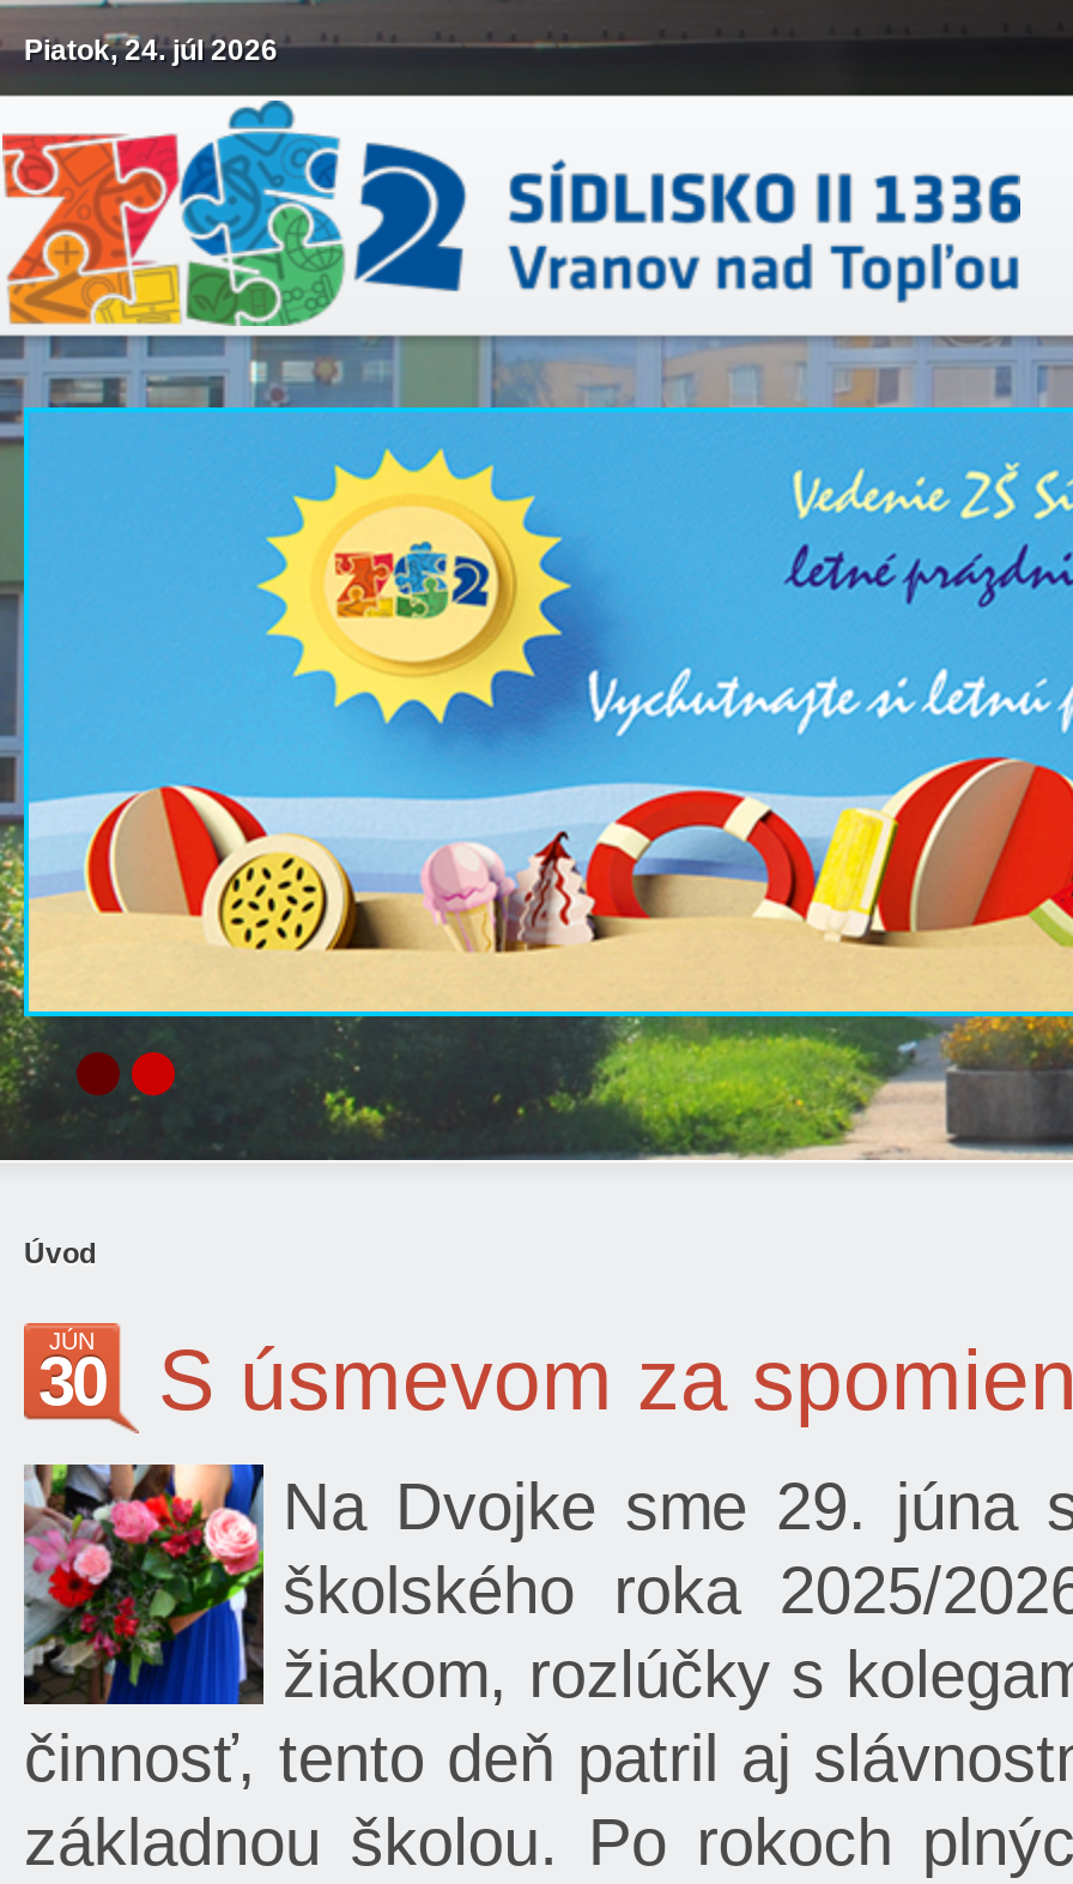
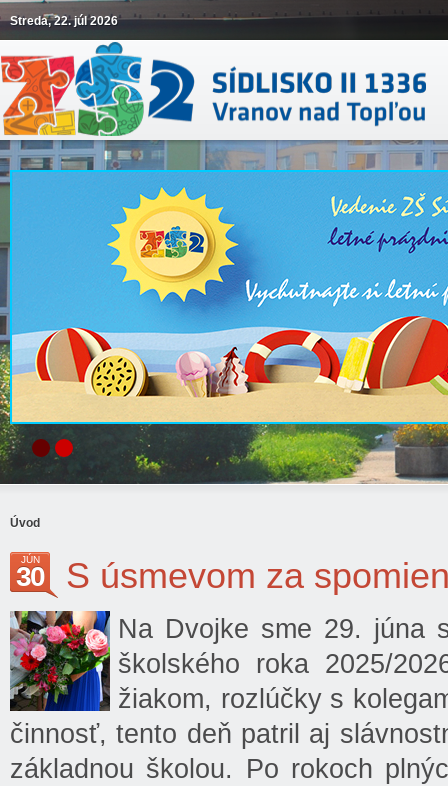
[24,34,278,67] Piatok, 24. júl 2026 -> [10,14,118,28] Streda, 22. júl 2026

